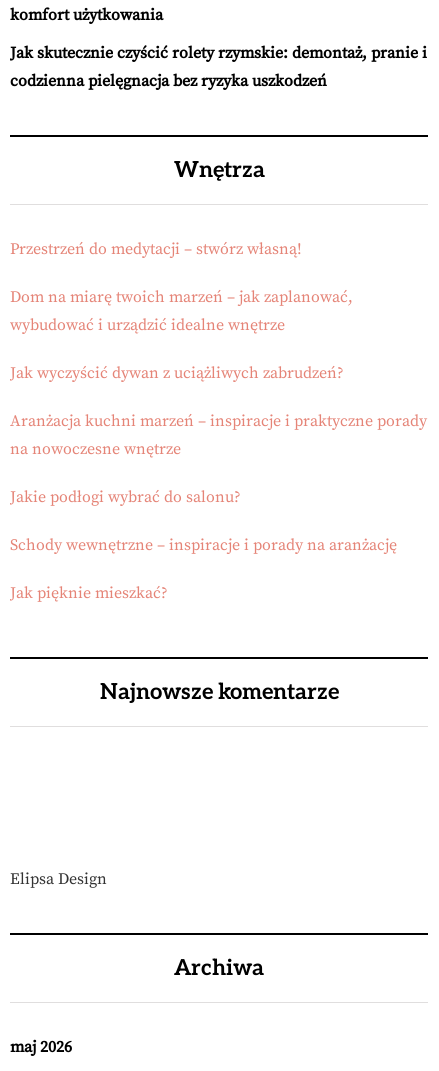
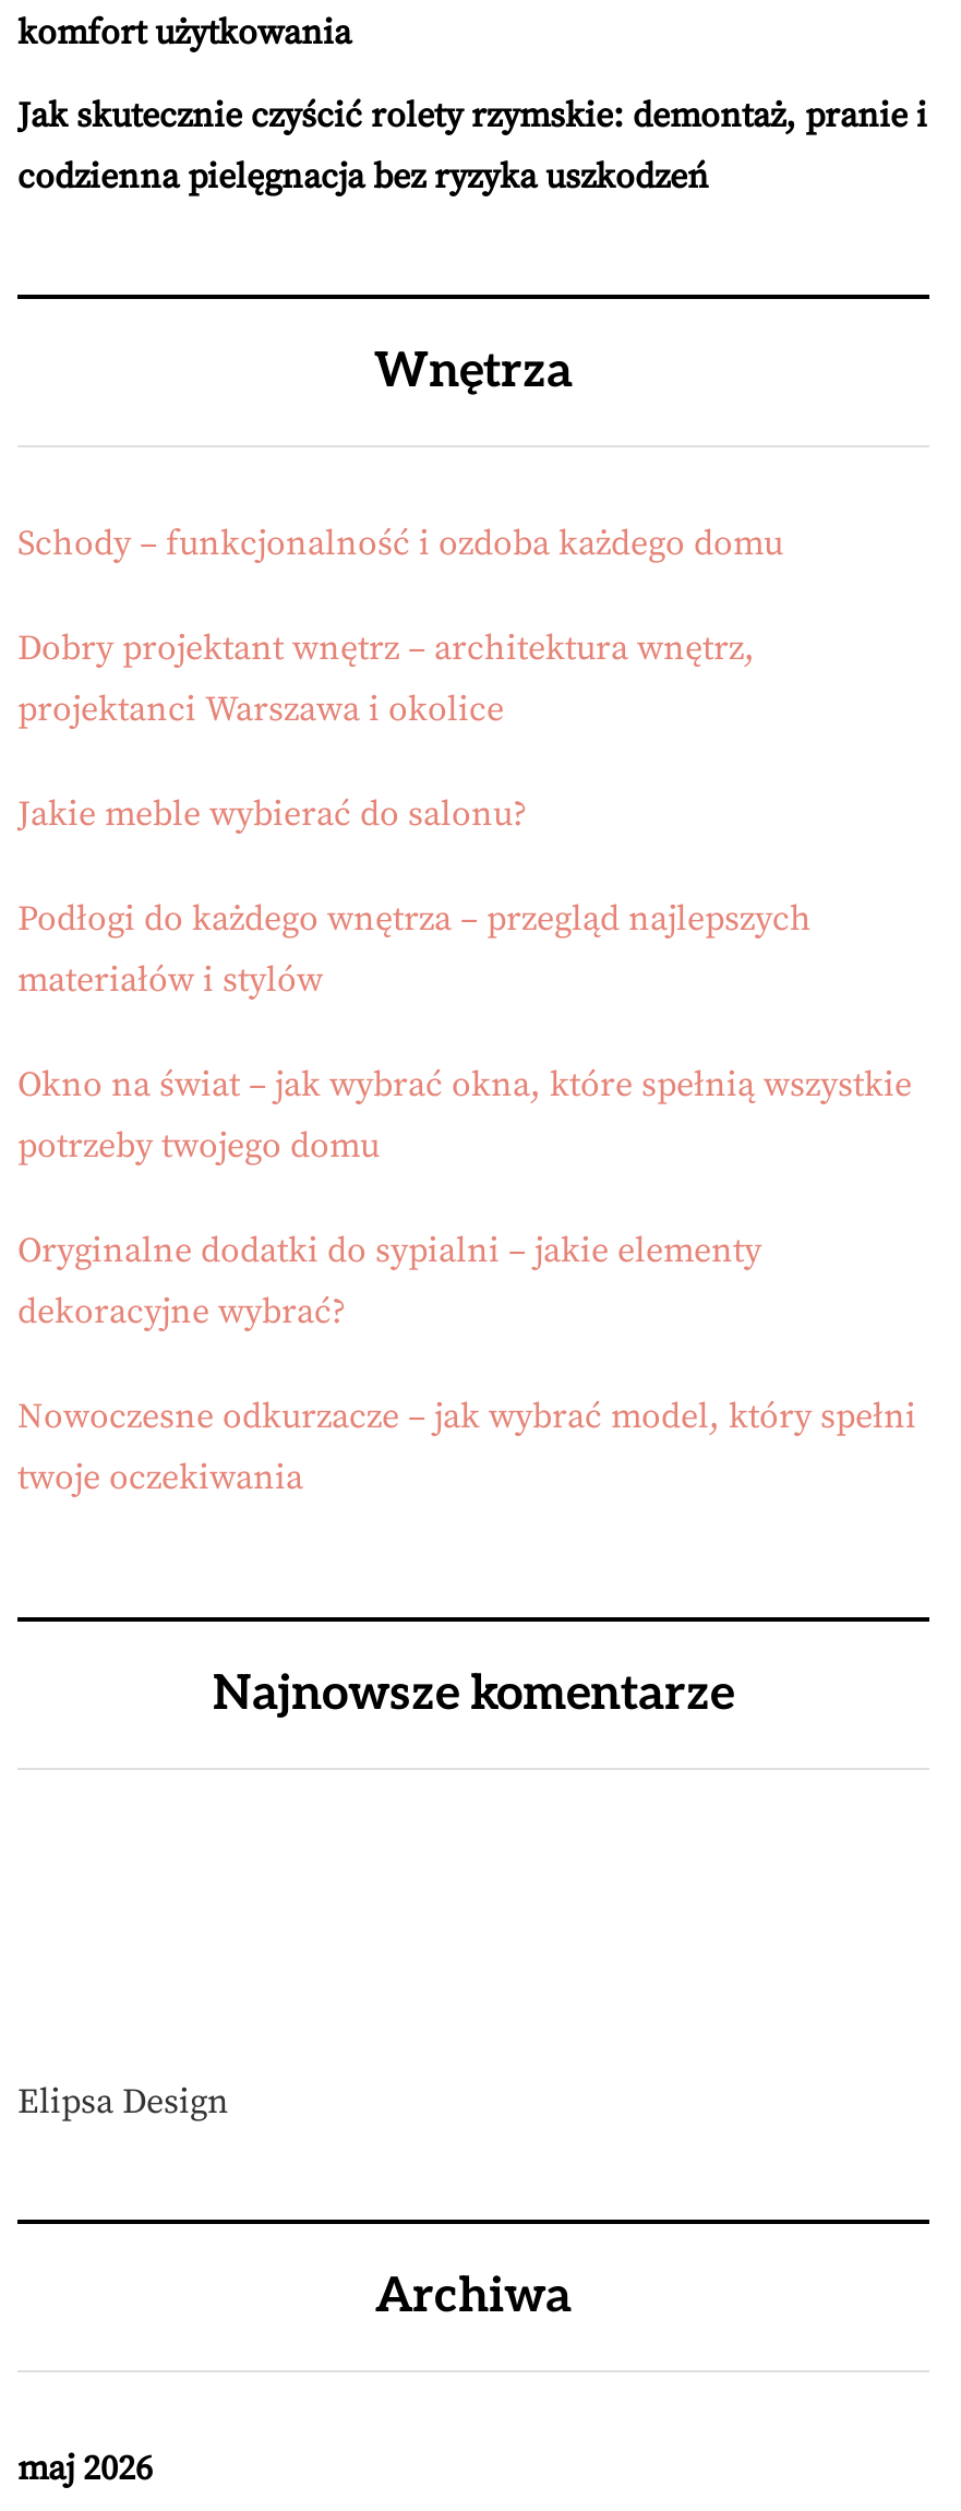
[10,239,302,259] Przestrzeń do medytacji – stwórz własną! -> [17,522,783,565] Schody – funkcjonalność i ozdoba każdego domu
[10,287,353,335] Dom na miarę twoich marzeń – jak zaplanować, | wybudować i urządzić idealne wnętrze -> [17,627,755,731] Dobry projektant wnętrz – architektura wnętrz, | projektanci Warszawa i okolice
[10,363,344,383] Jak wyczyścić dywan z uciążliwych zabrudzeń? -> [17,792,528,836] Jakie meble wybierać do salonu?
[10,411,427,459] Aranżacja kuchni marzeń – inspiracje i praktyczne porady | na nowoczesne wnętrze -> [17,897,812,1002] Podłogi do każdego wnętrza – przegląd najlepszych | materiałów i stylów
[10,487,241,507] Jakie podłogi wybrać do salonu? -> [17,1063,912,1168] Okno na świat – jak wybrać okna, które spełnią wszystkie | potrzeby twojego domu
[10,535,397,555] Schody wewnętrzne – inspiracje i porady na aranżację -> [17,1229,761,1334] Oryginalne dodatki do sypialni – jakie elementy | dekoracyjne wybrać?
[10,583,168,603] Jak pięknie mieszkać? -> [17,1395,916,1500] Nowoczesne odkurzacze – jak wybrać model, który spełni | twoje oczekiwania

